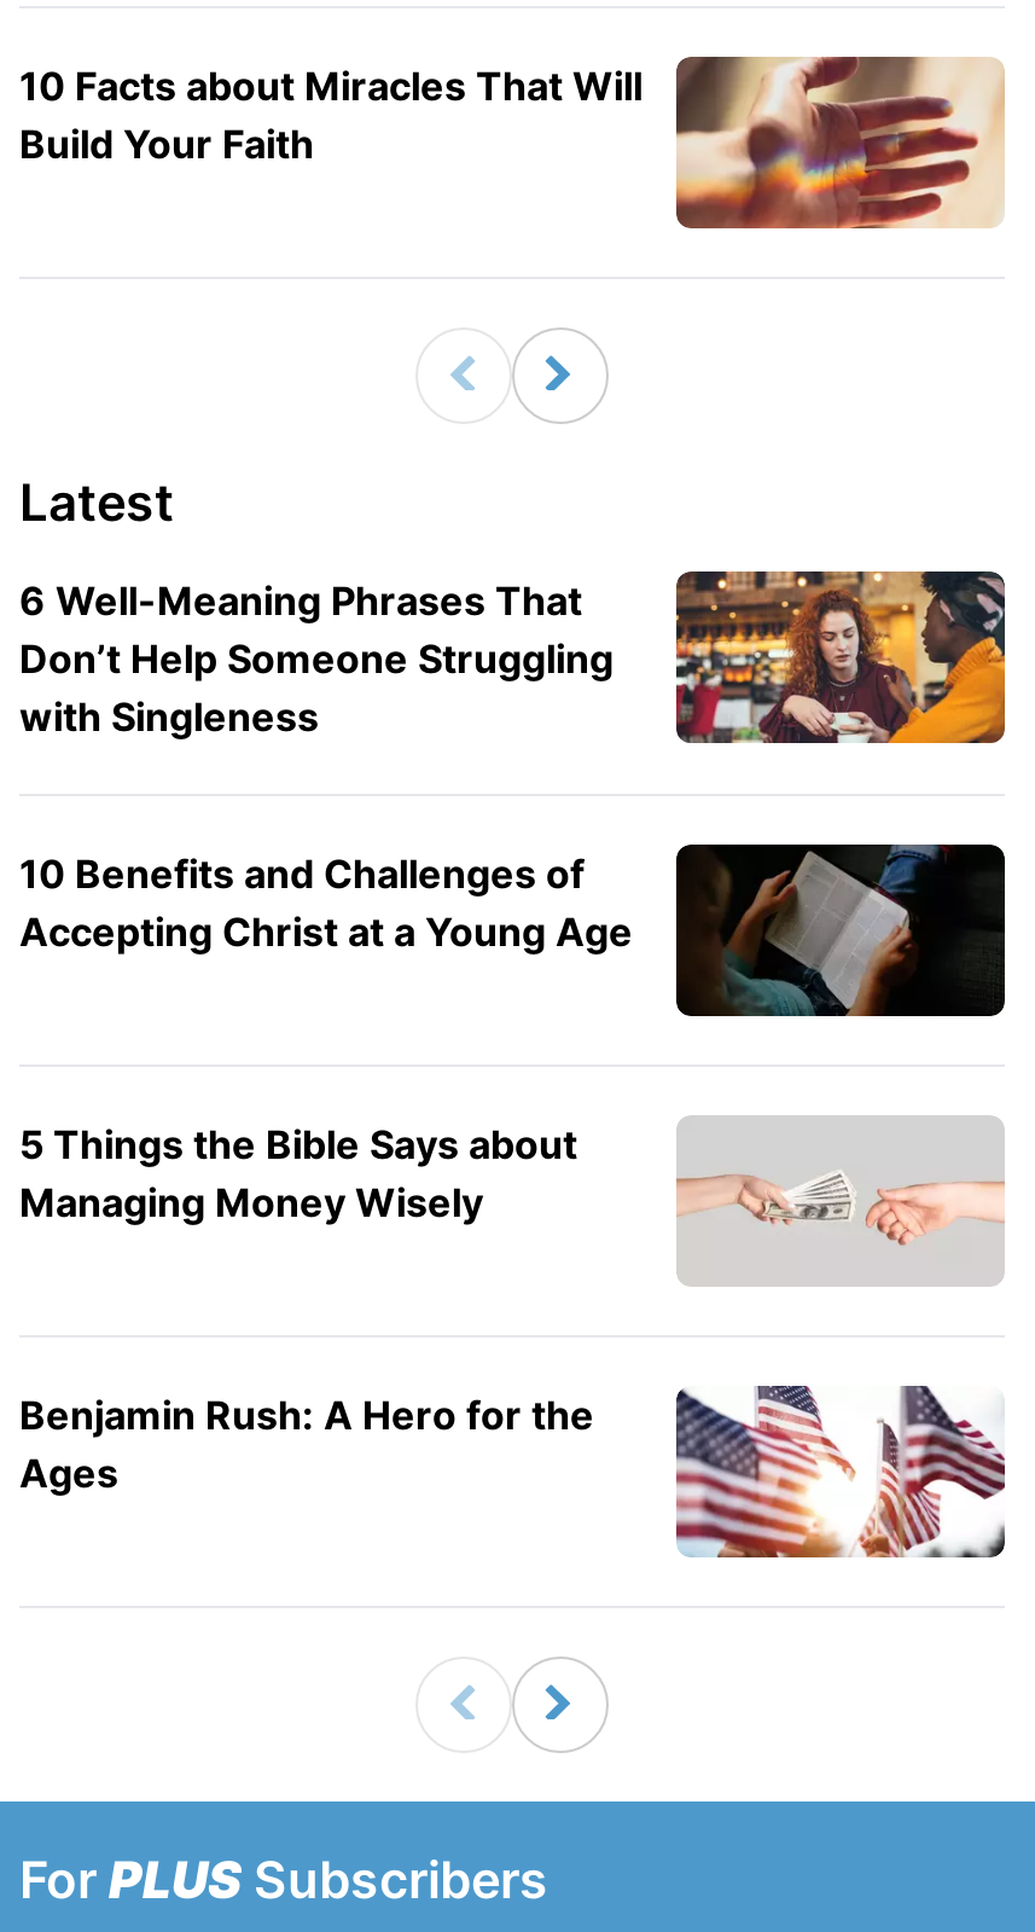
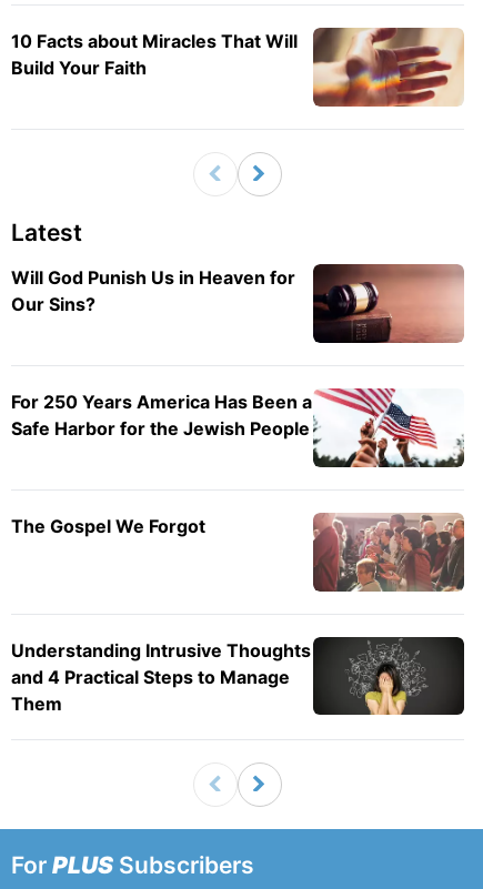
[19,569,1007,745] [image] | 6 Well-Meaning Phrases That | Don’t Help Someone Struggling | with Singleness -> [11,263,464,344] [image] | Will God Punish Us in Heaven for | Our Sins?
[19,842,1007,1019] [image] | 10 Benefits and Challenges of | Accepting Christ at a Young Age -> [11,387,464,468] [image] | For 250 Years America Has Been a | Safe Harbor for the Jewish People
[19,1120,577,1226] 5 Things the Bible Says about | Managing Money Wisely -> [11,515,205,537] The Gospel We Forgot
[676,1115,1005,1282] [image] -> [312,513,465,592] [image]
[19,1383,1007,1560] [image] | Benjamin Rush: A Hero for the | Ages -> [11,636,465,717] [image] | Understanding Intrusive Thoughts | and 4 Practical Steps to Manage | Them

